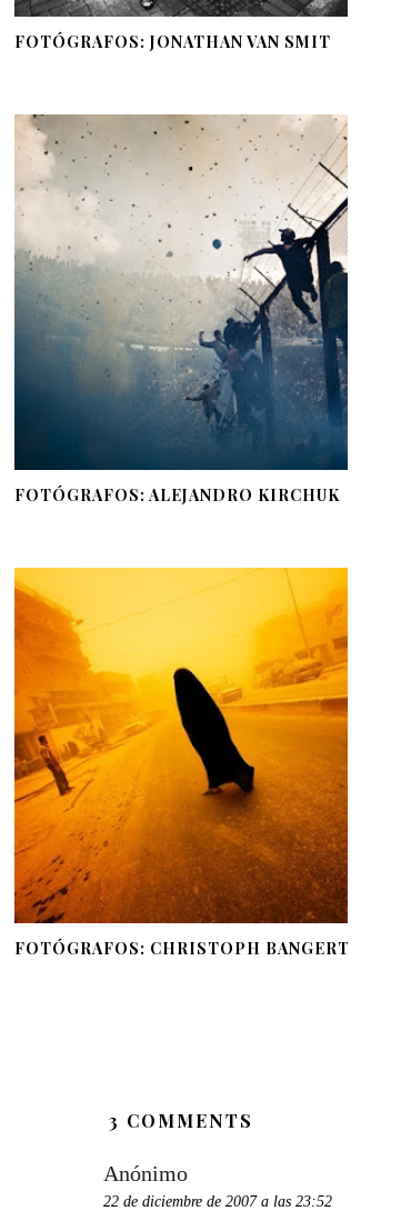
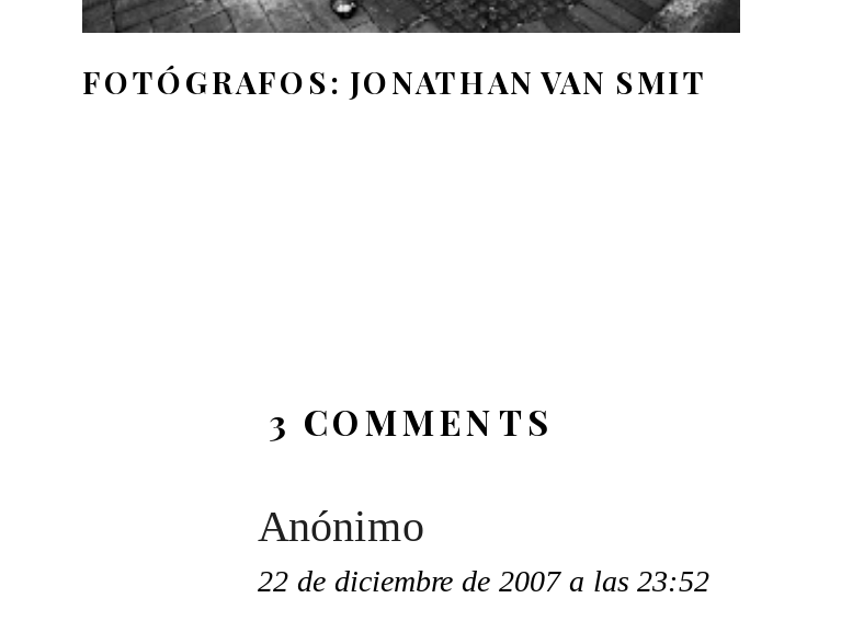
[14,113,348,505] [image] | FOTÓGRAFOS: ALEJANDRO KIRCHUK -> none
[13,567,350,958] [image] | FOTÓGRAFOS: CHRISTOPH BANGERT -> none

